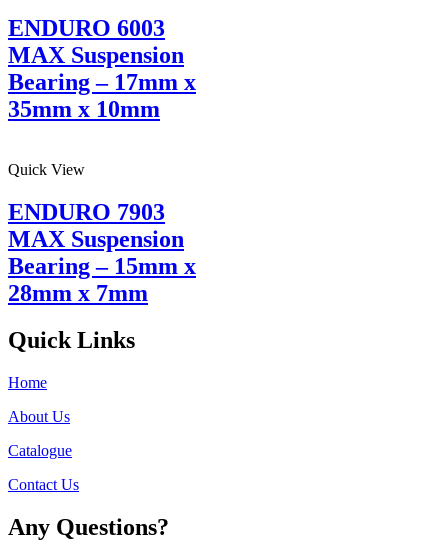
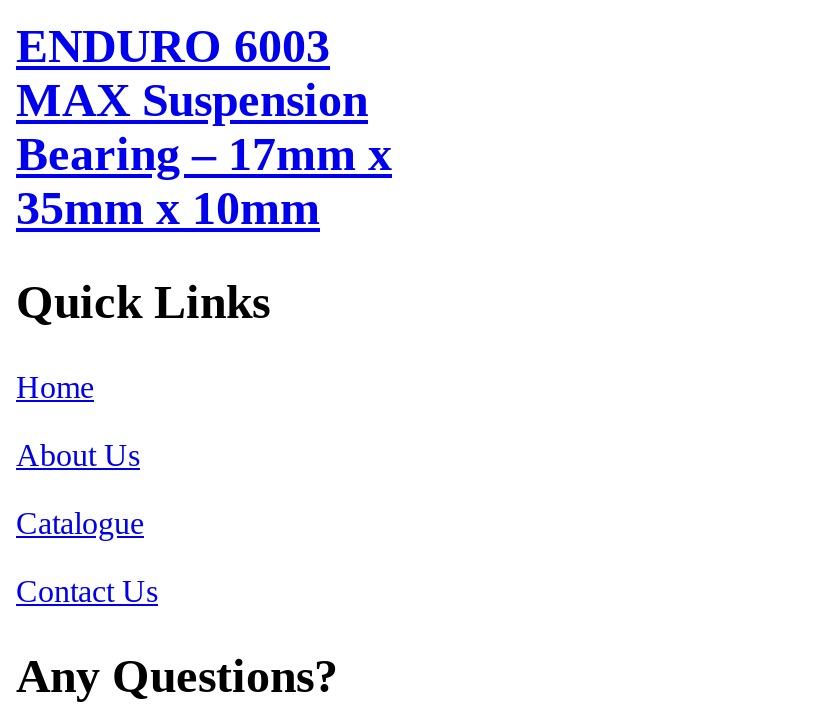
[8,161,196,306] Quick View | ENDURO 7903 | MAX Suspension | Bearing – 15mm x | 28mm x 7mm -> none

